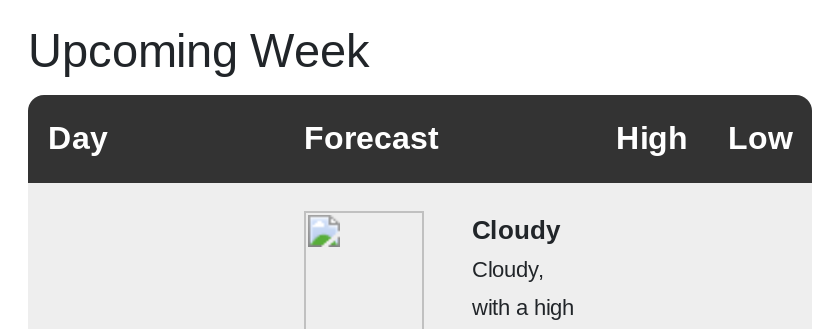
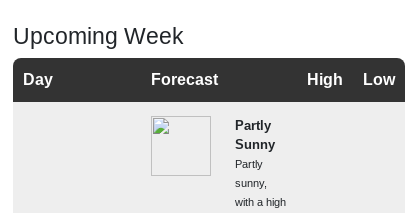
[472,215,560,281] Cloudy | Cloudy, -> [235,118,275,189] Partly | Sunny | Partly | sunny,

